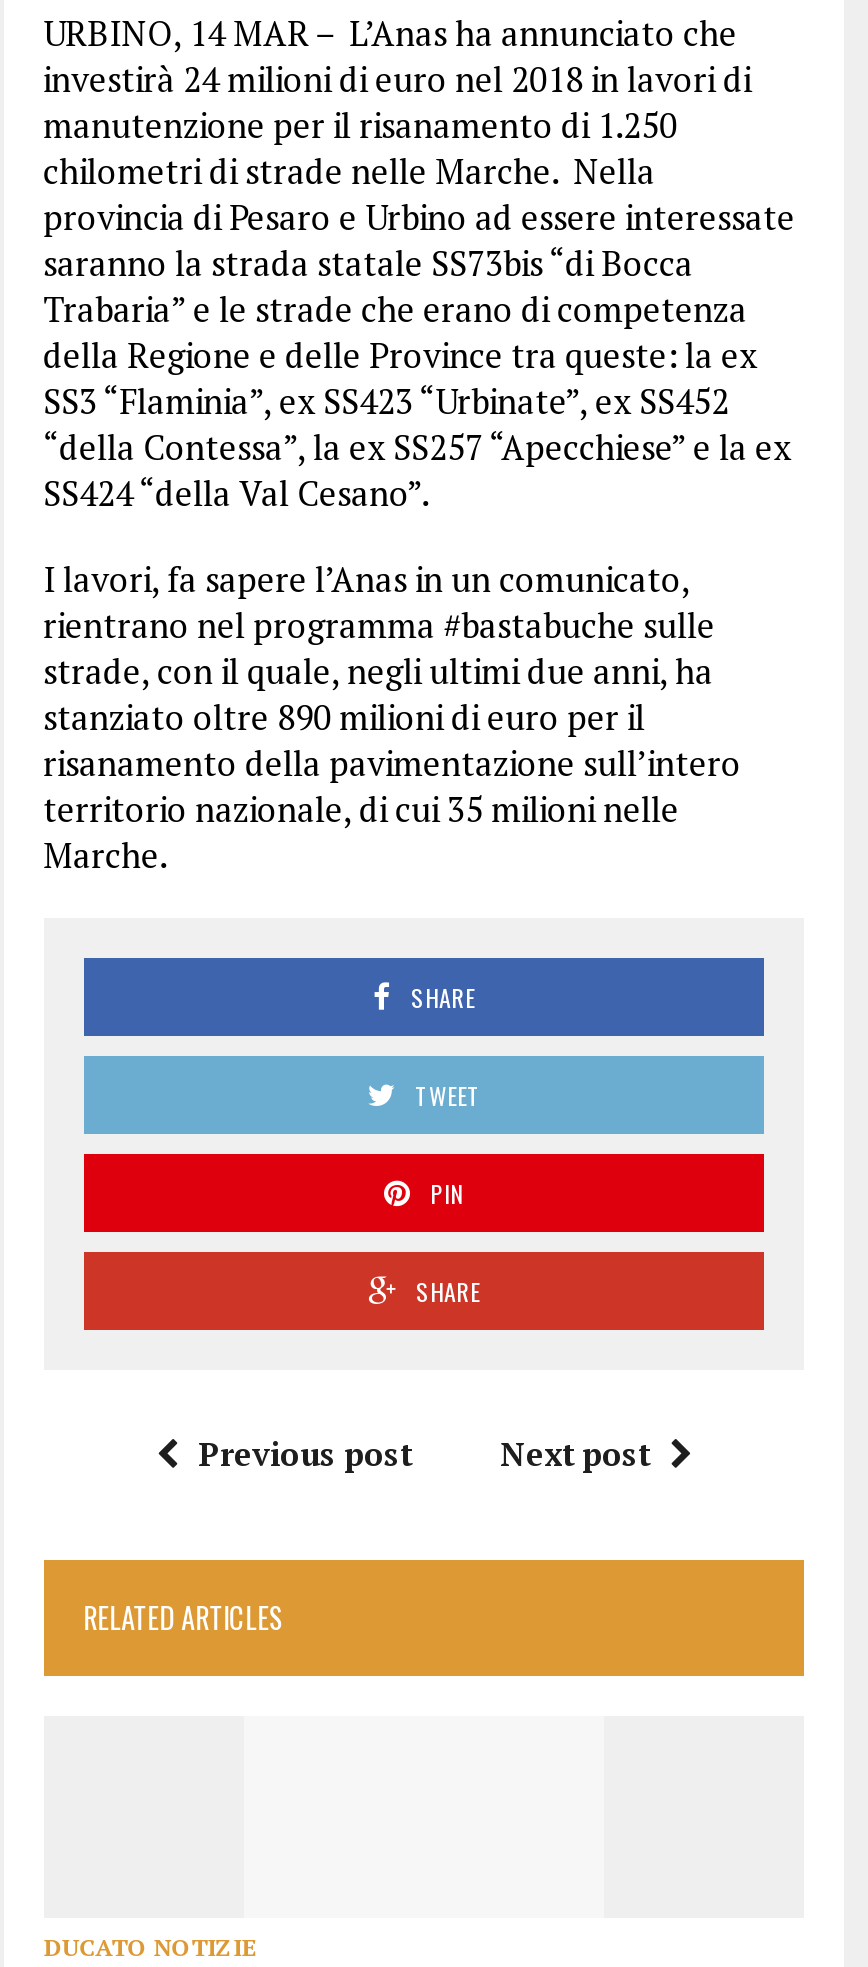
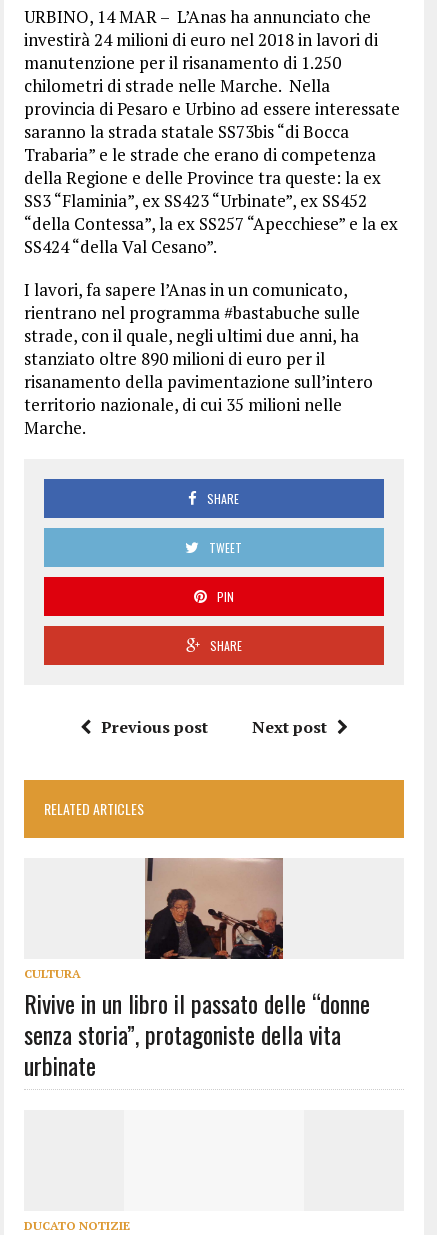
none -> [24,857,370,1083] [image] | CULTURA | Rivive in un libro il passato delle “donne | senza storia”, protagoniste della vita | urbinate

